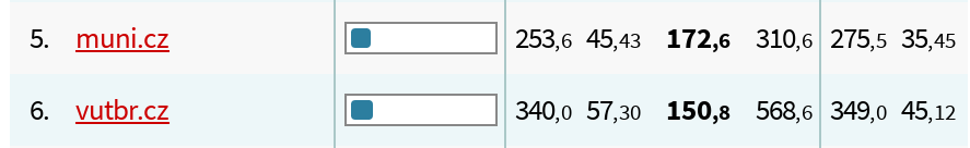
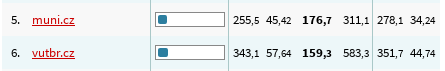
[515,20,641,57] 253,6 45,43 -> [233,11,290,28] 255,5 45,42
[666,20,732,57] 172,6 -> [302,11,332,28] 176,7
[756,20,956,57] 310,6 275,5 35,45 -> [343,11,434,28] 311,1 278,1 34,24
[515,92,641,129] 340,0 57,30 -> [233,44,290,61] 343,1 57,64
[666,92,732,129] 150,8 -> [302,44,332,61] 159,3
[756,92,956,129] 568,6 349,0 45,12 -> [343,44,434,61] 583,3 351,7 44,74

